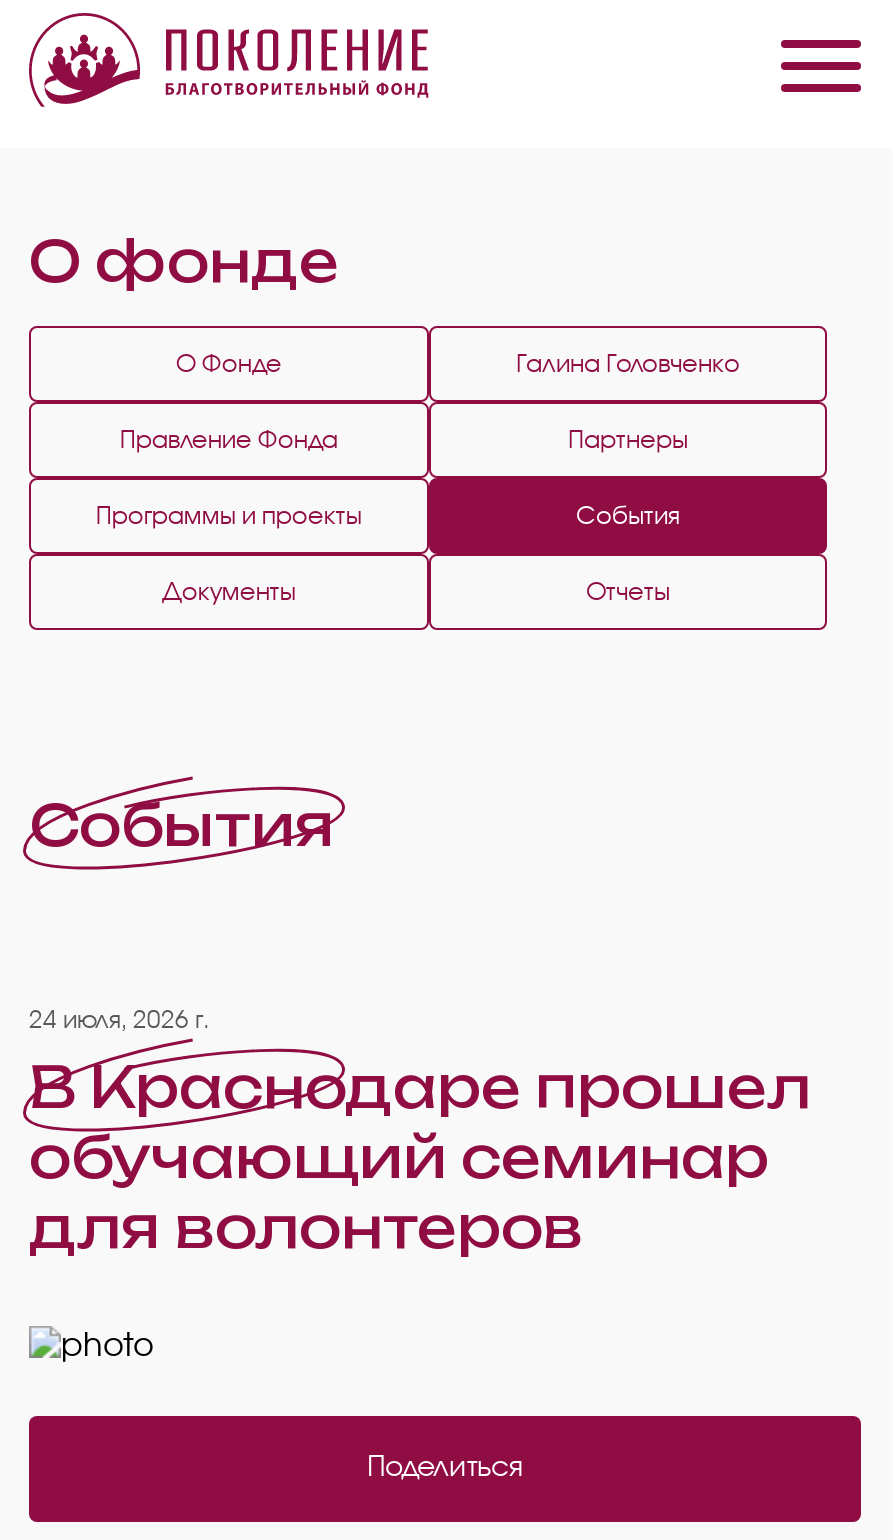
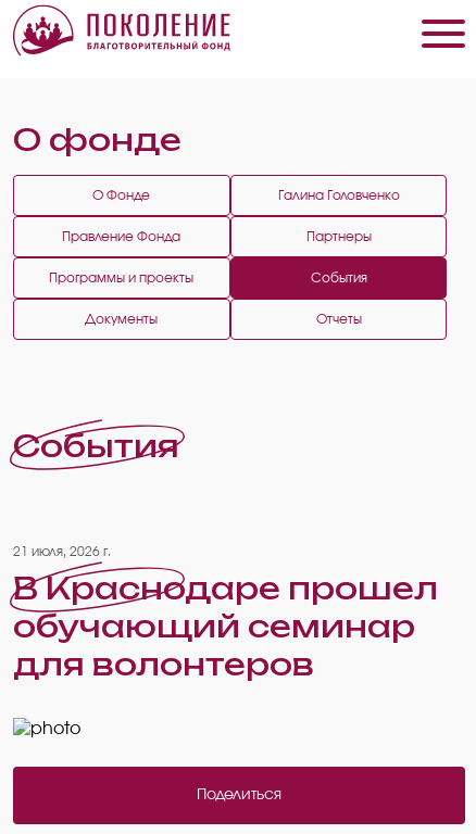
[29,1008,209,1032] 24 июля, 2026 г. -> [13,545,111,558] 21 июля, 2026 г.

